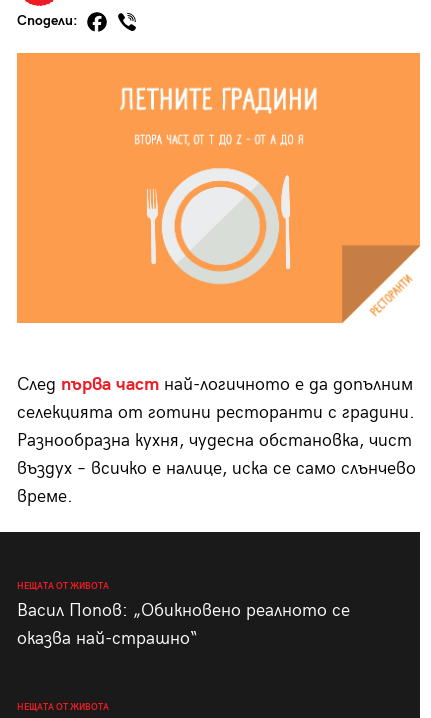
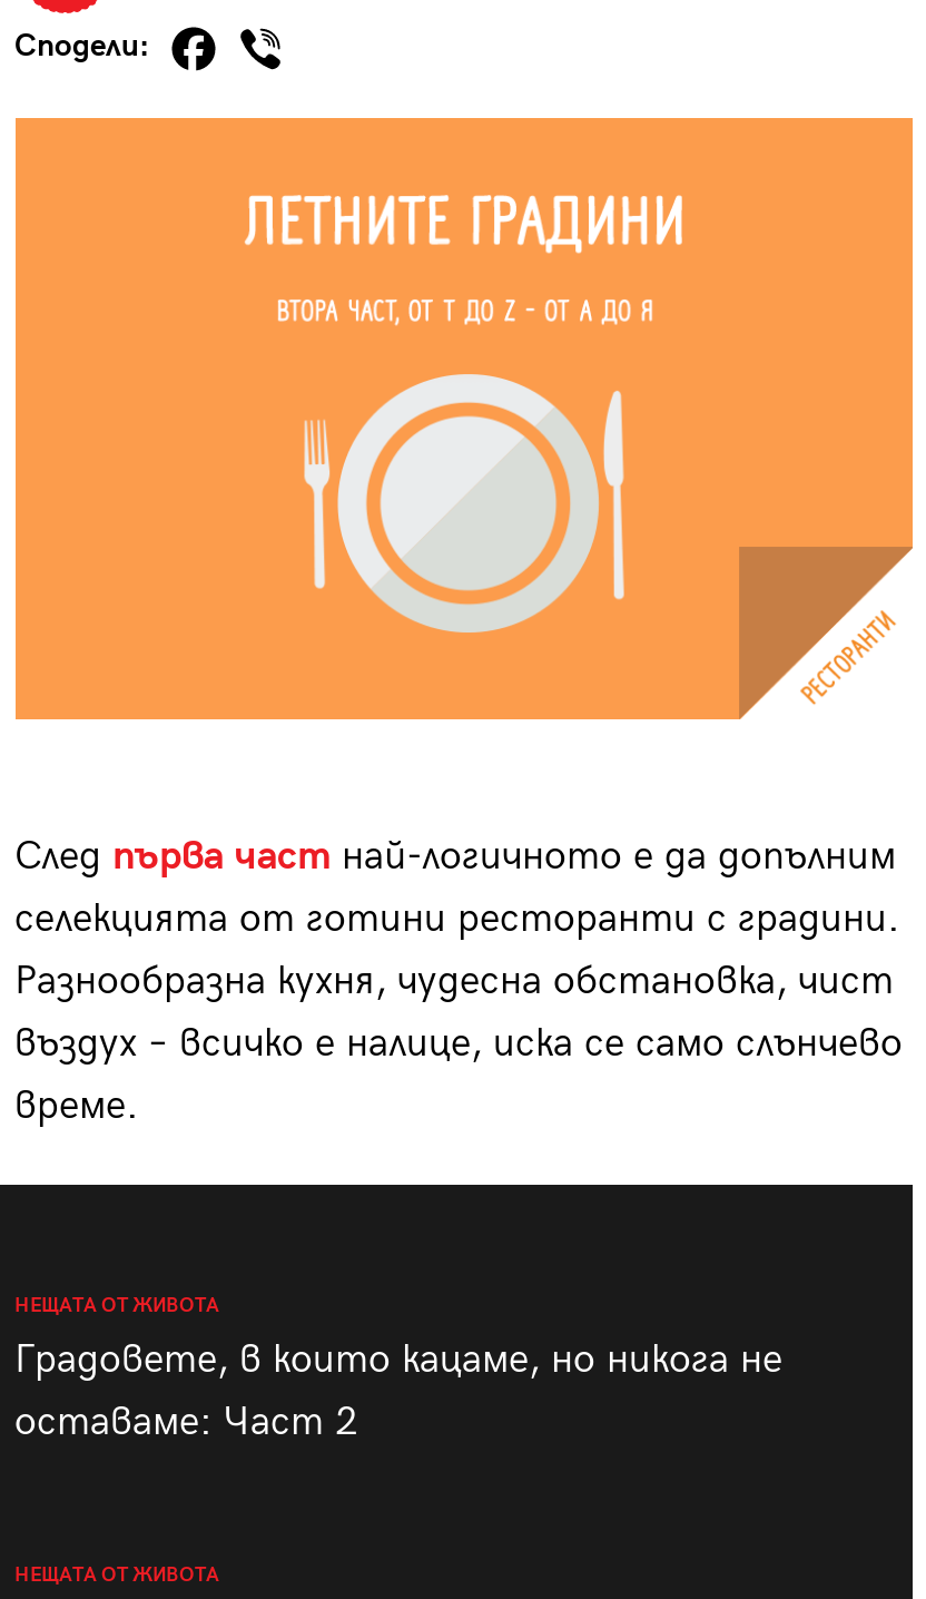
[16,600,349,649] Васил Попов: „Обикновено реалното се | оказва най-страшно“ -> [14,1336,782,1445] Градовете, в които кацаме, но никога не | оставаме: Част 2

